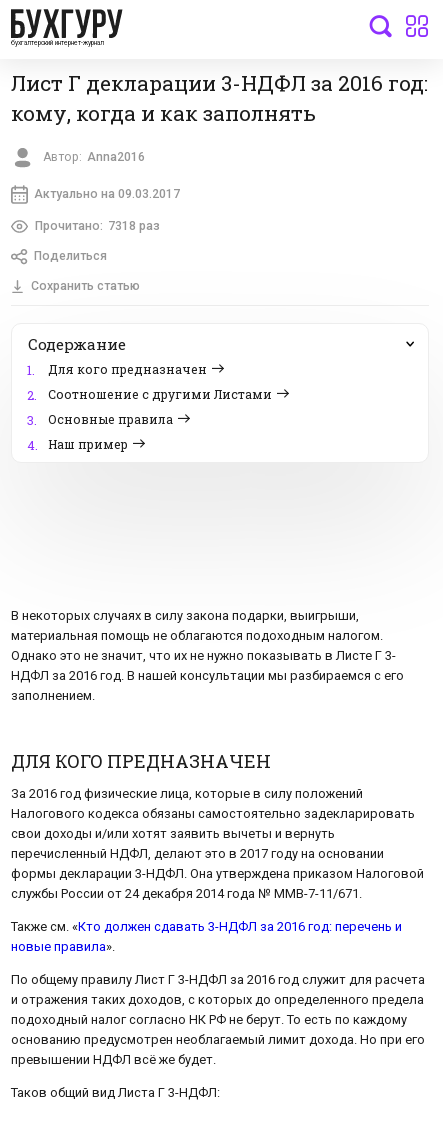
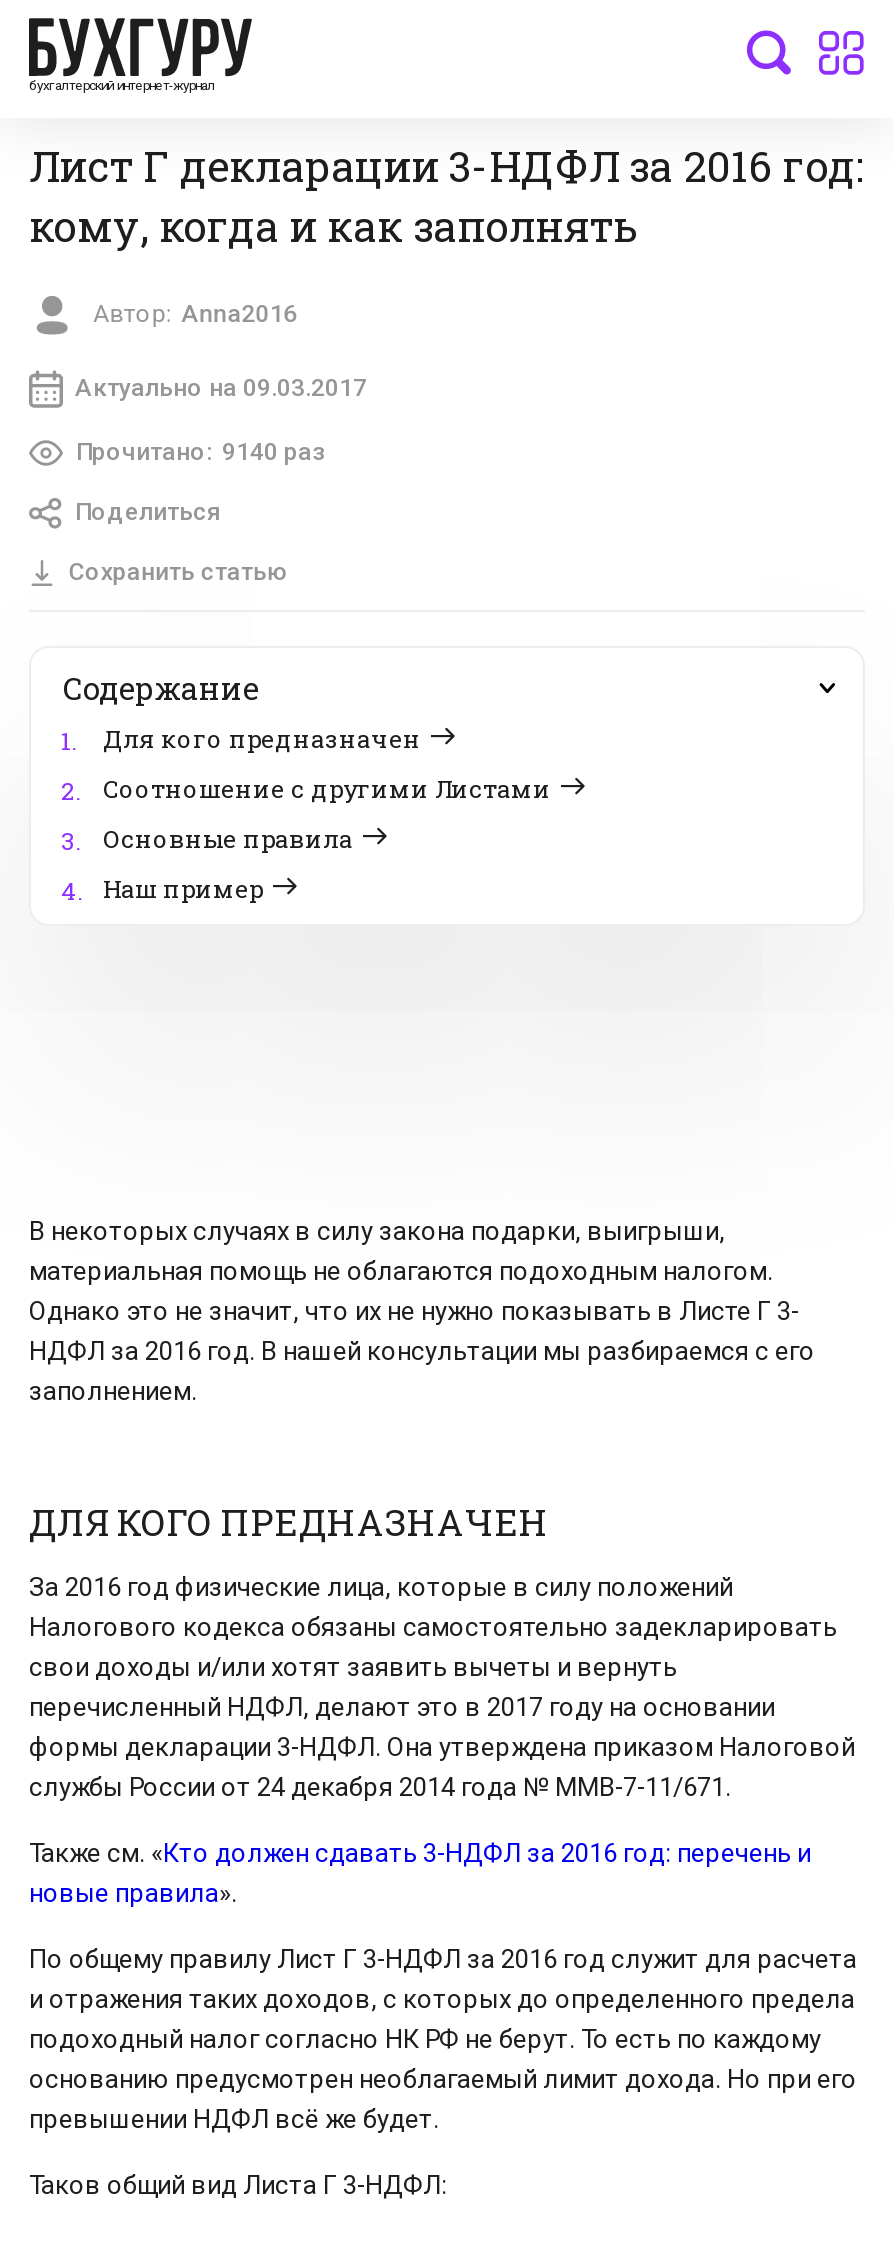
[34,219,159,233] Прочитано: 7318 раз -> [76,437,326,465] Прочитано: 9140 раз

